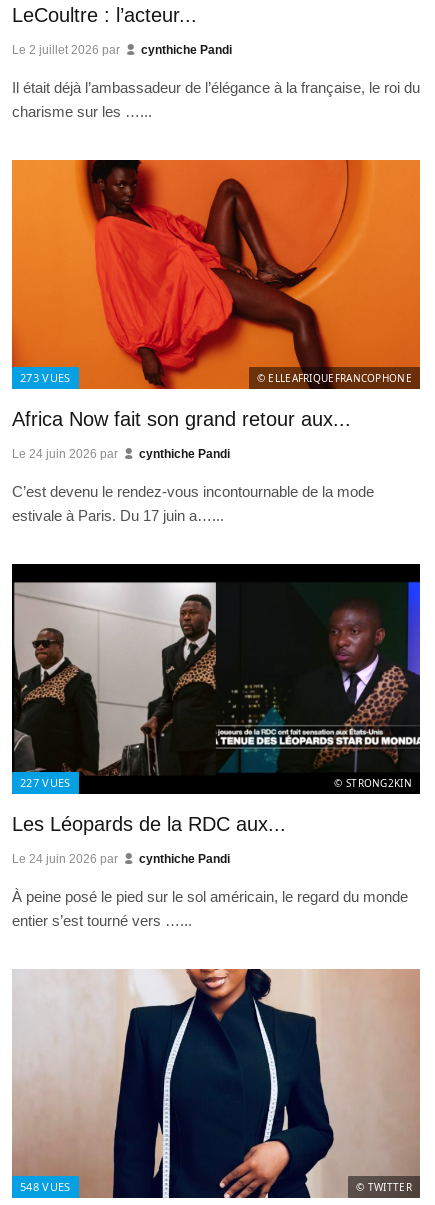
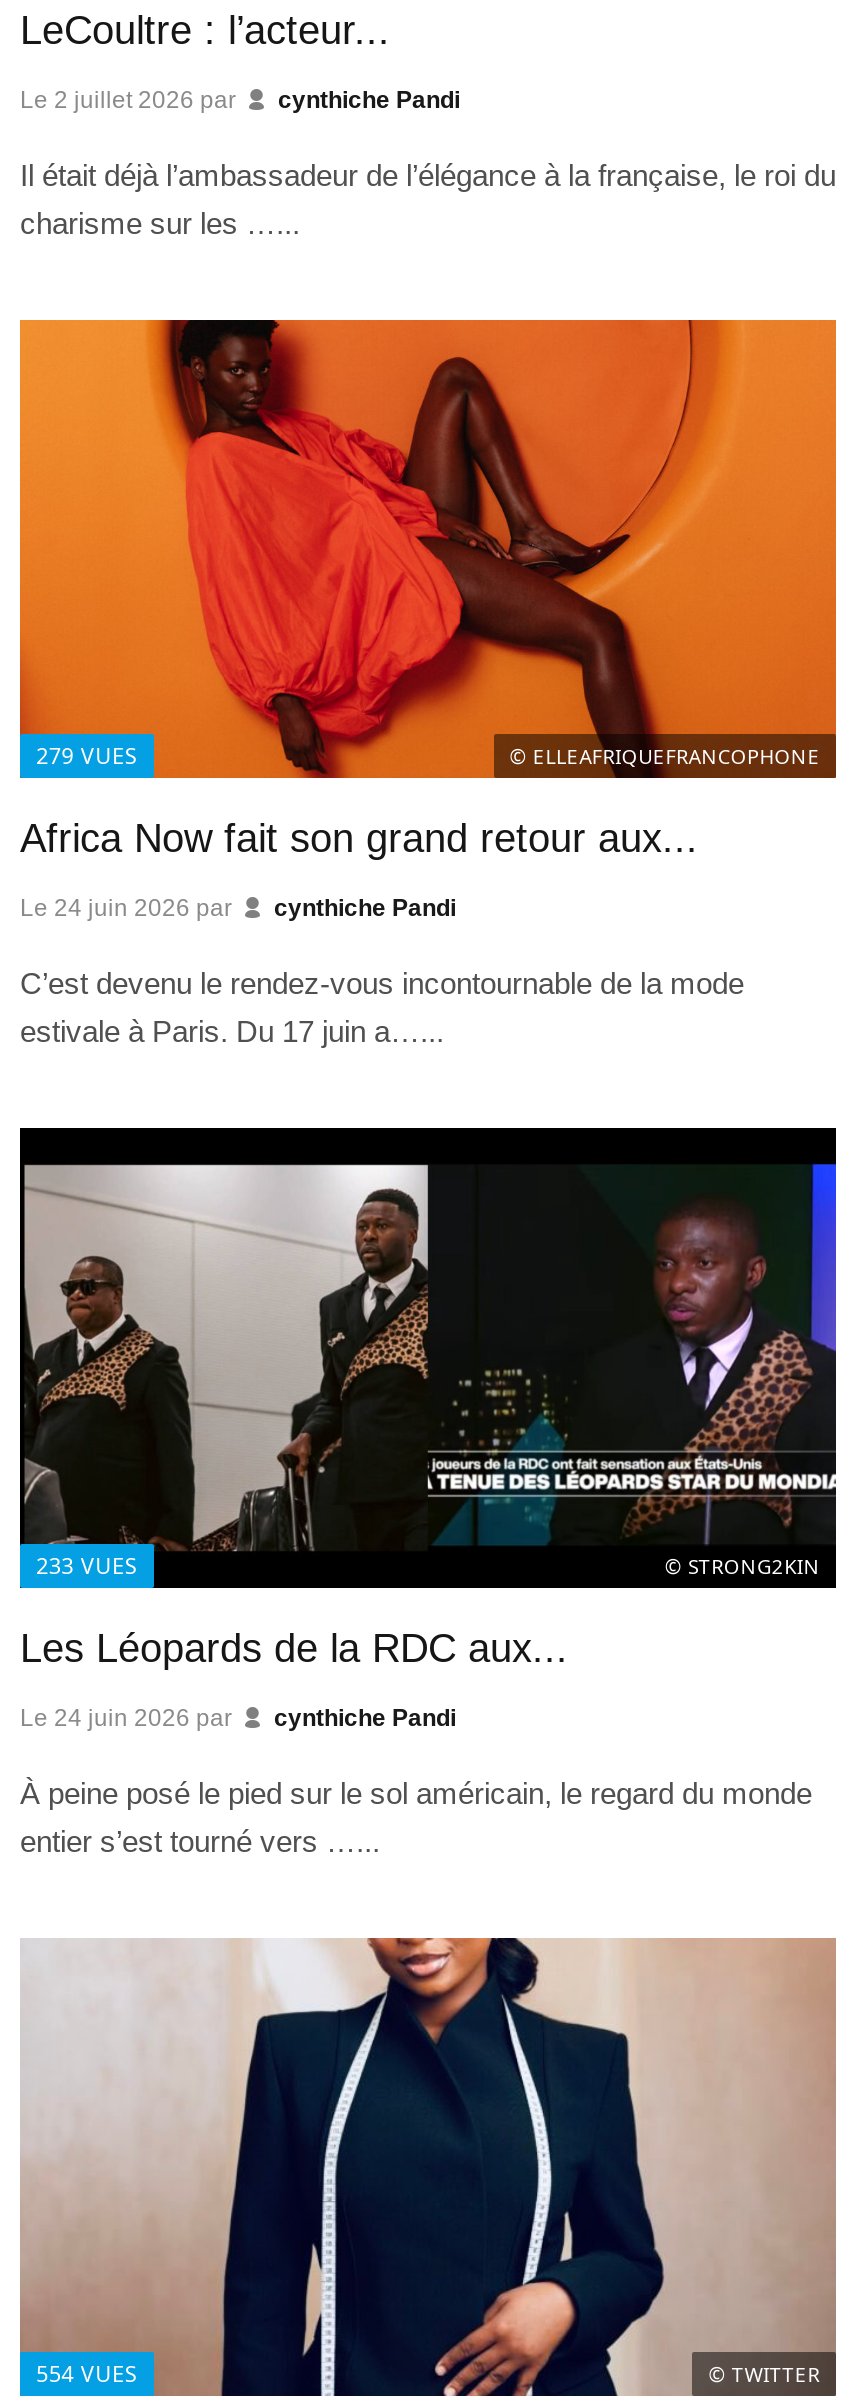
[20,370,71,385] 273 VUES -> [36,740,137,770] 279 VUES
[20,774,71,789] 227 VUES -> [36,1549,137,1579] 233 VUES
[20,1179,71,1194] 548 VUES -> [36,2358,137,2388] 554 VUES

